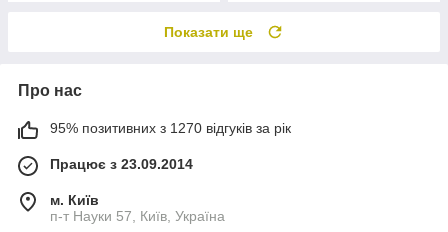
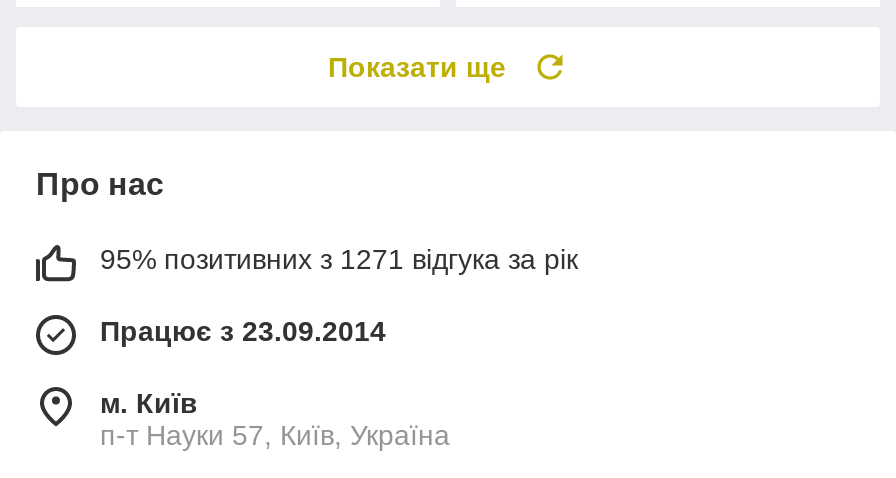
[50,120,291,136] 95% позитивних з 1270 відгуків за рік -> [100,243,578,275] 95% позитивних з 1271 відгука за рік

